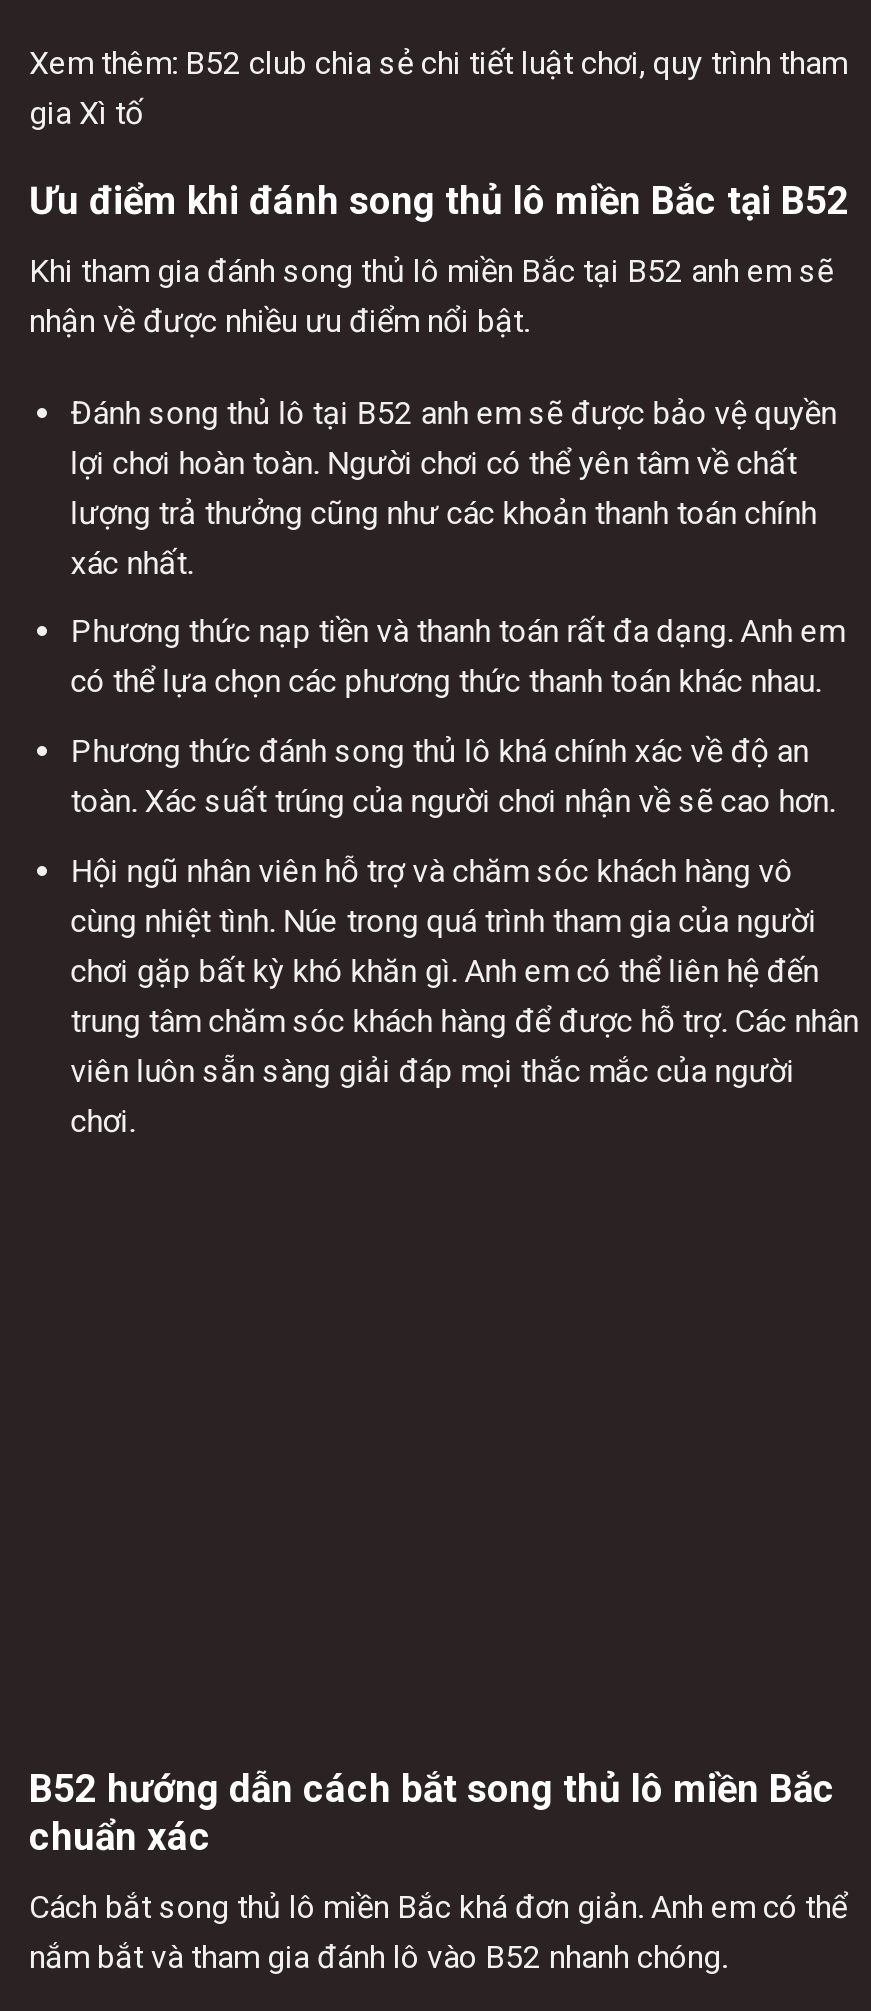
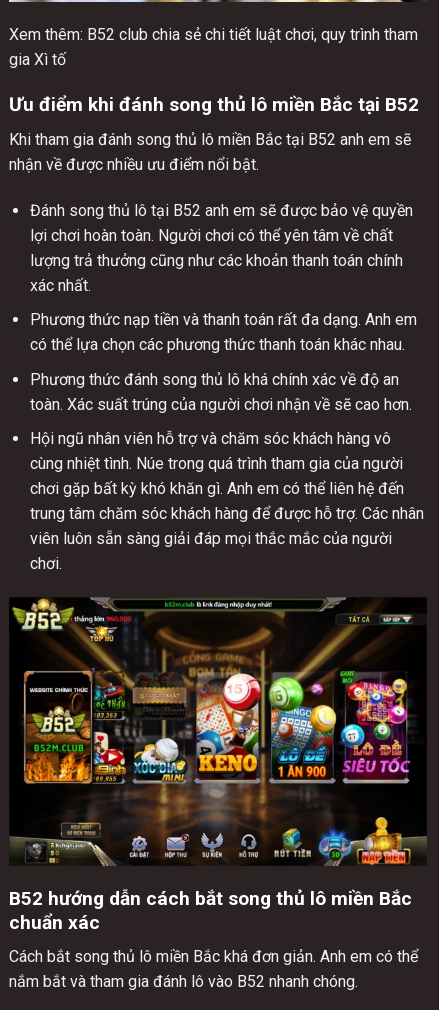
none -> [9,597,427,867] [image]

